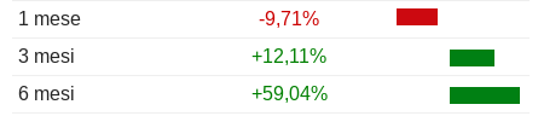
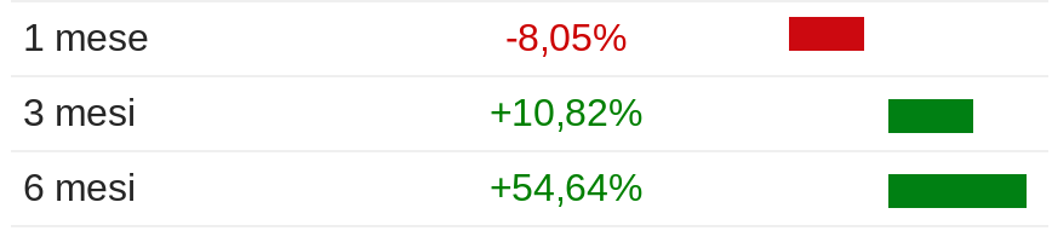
[259,9,319,29] -9,71% -> [505,17,627,59] -8,05%
[251,46,326,67] +12,11% -> [490,92,642,134] +10,82%
[251,84,327,104] +59,04% -> [490,167,642,209] +54,64%

